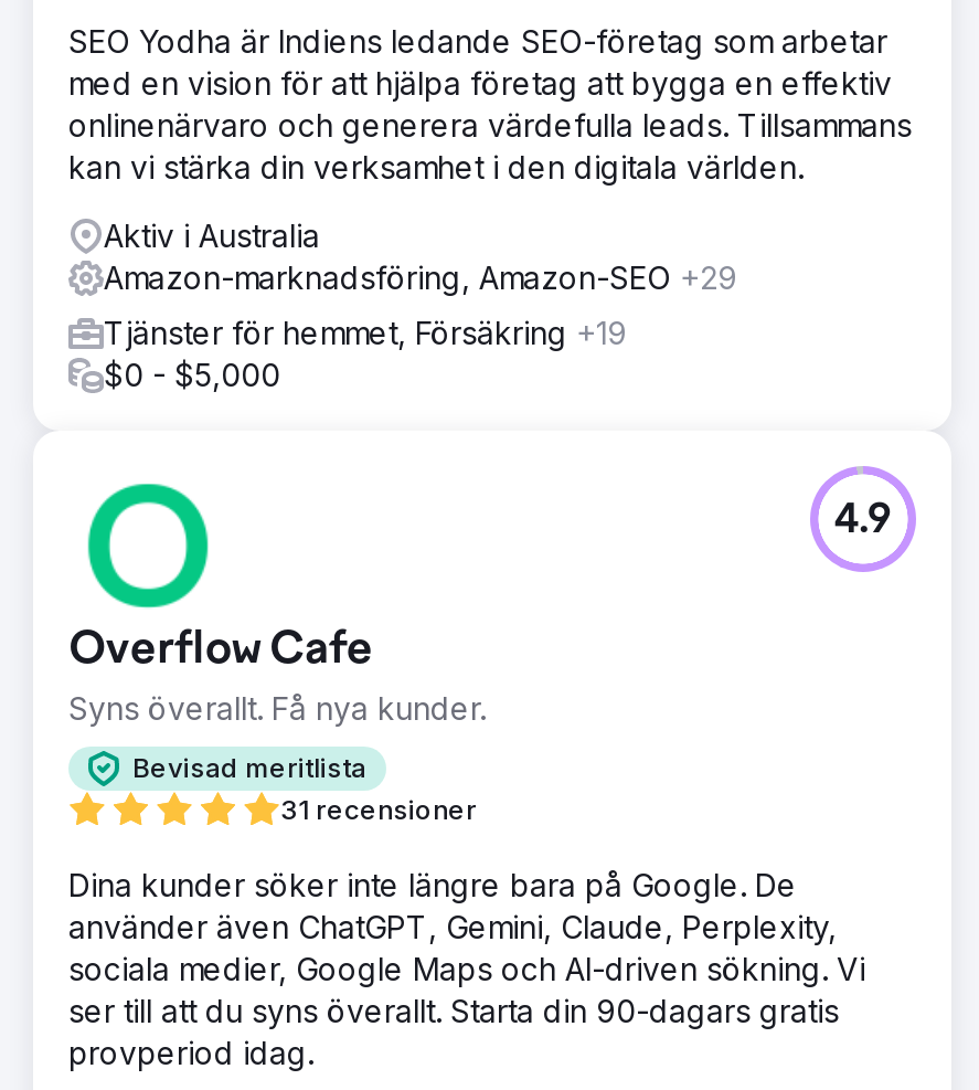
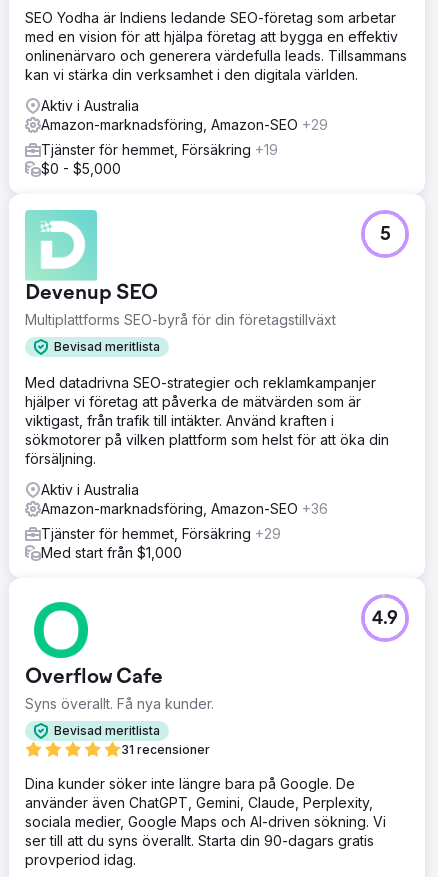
none -> [24,209,336,354] [image] | Devenup SEO | Multiplattforms SEO-byrå för din företagstillväxt | Bevisad meritlista
none -> [25,374,389,561] Med datadrivna SEO-strategier och reklamkampanjer | hjälper vi företag att påverka de mätvärden som är | viktigast, från trafik till intäkter. Använd kraften i | sökmotorer på vilken plattform som helst för att öka din | försäljning. | Aktiv i Australia | Amazon-marknadsföring, Amazon-SEO +36 | Tjänster för hemmet, Försäkring +29 | Med start från $1,000
none -> [379,226,390,245] 5

